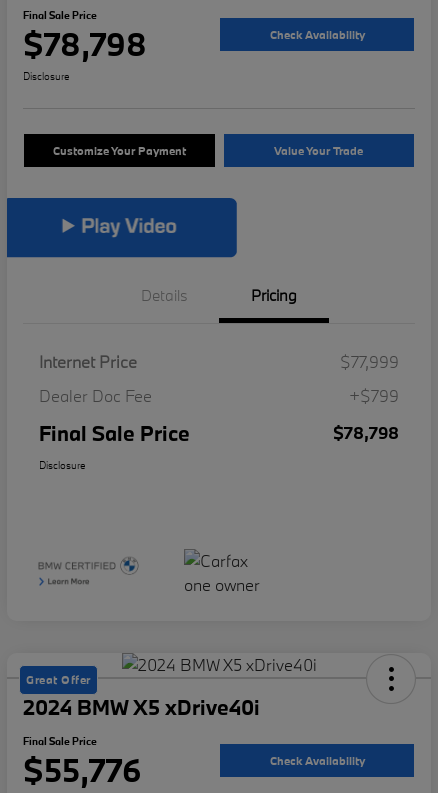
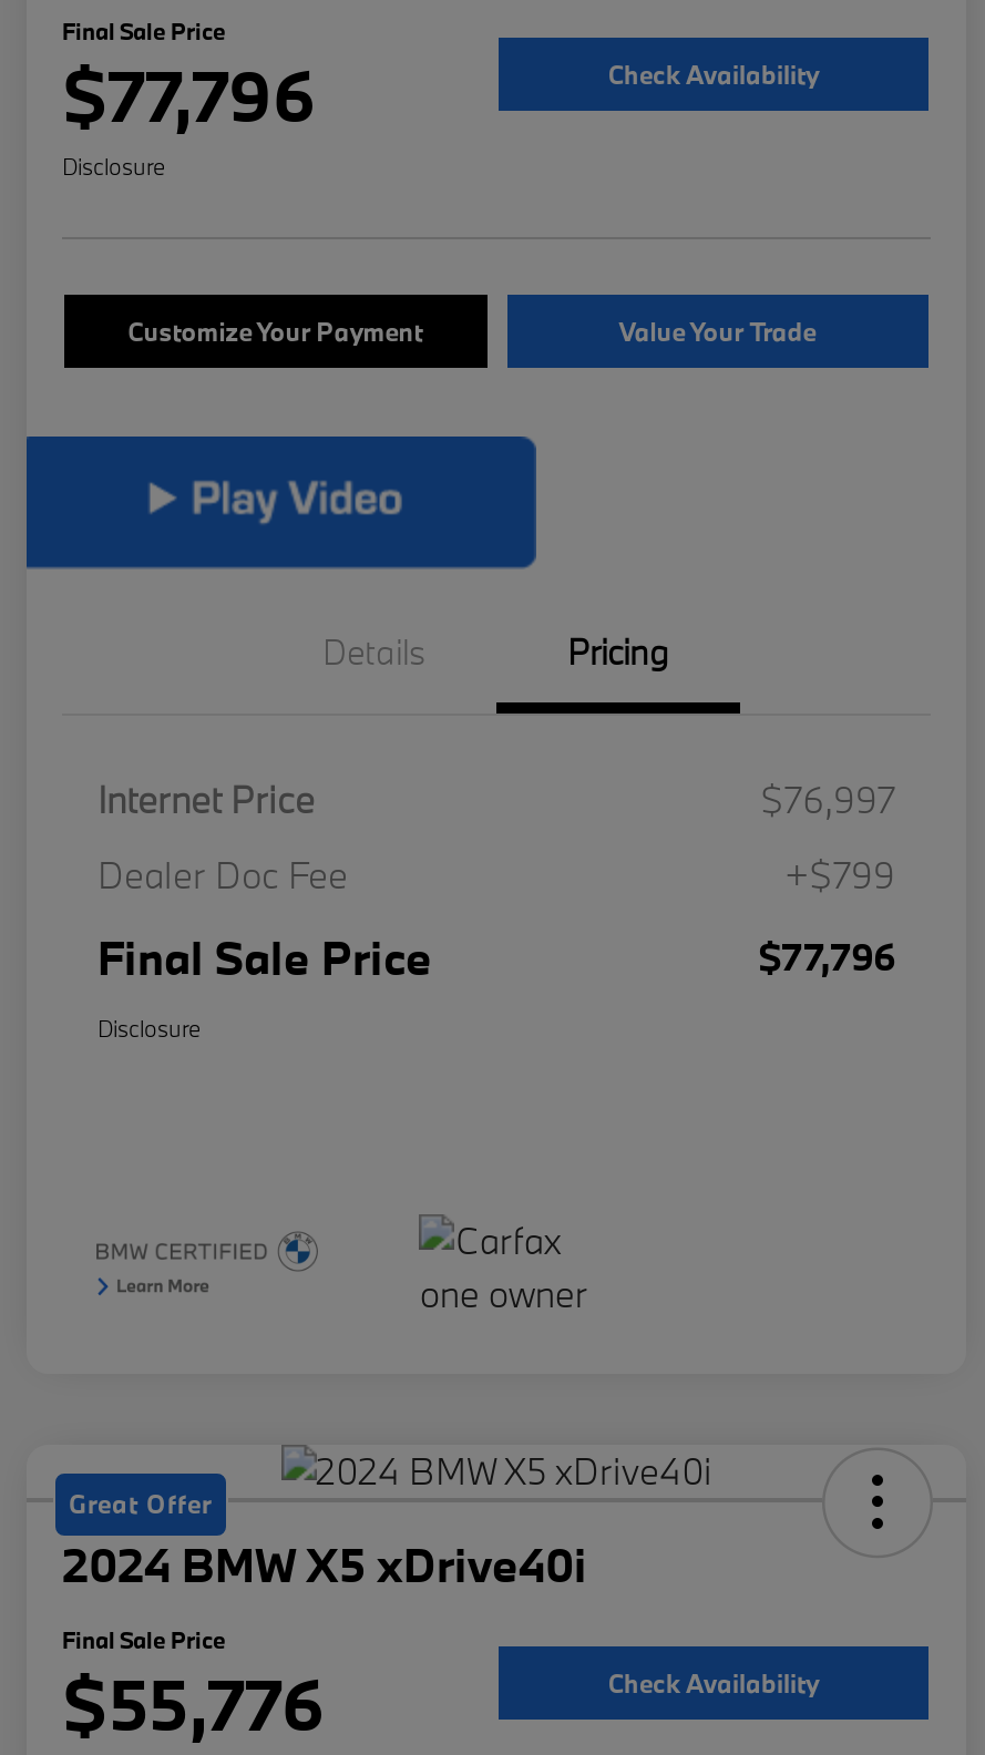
[23,24,147,64] $78,798 -> [62,51,317,140] $77,796
[340,351,399,372] $77,999 -> [760,776,895,823] $76,997
[333,422,399,443] $78,798 -> [758,933,895,980] $77,796

